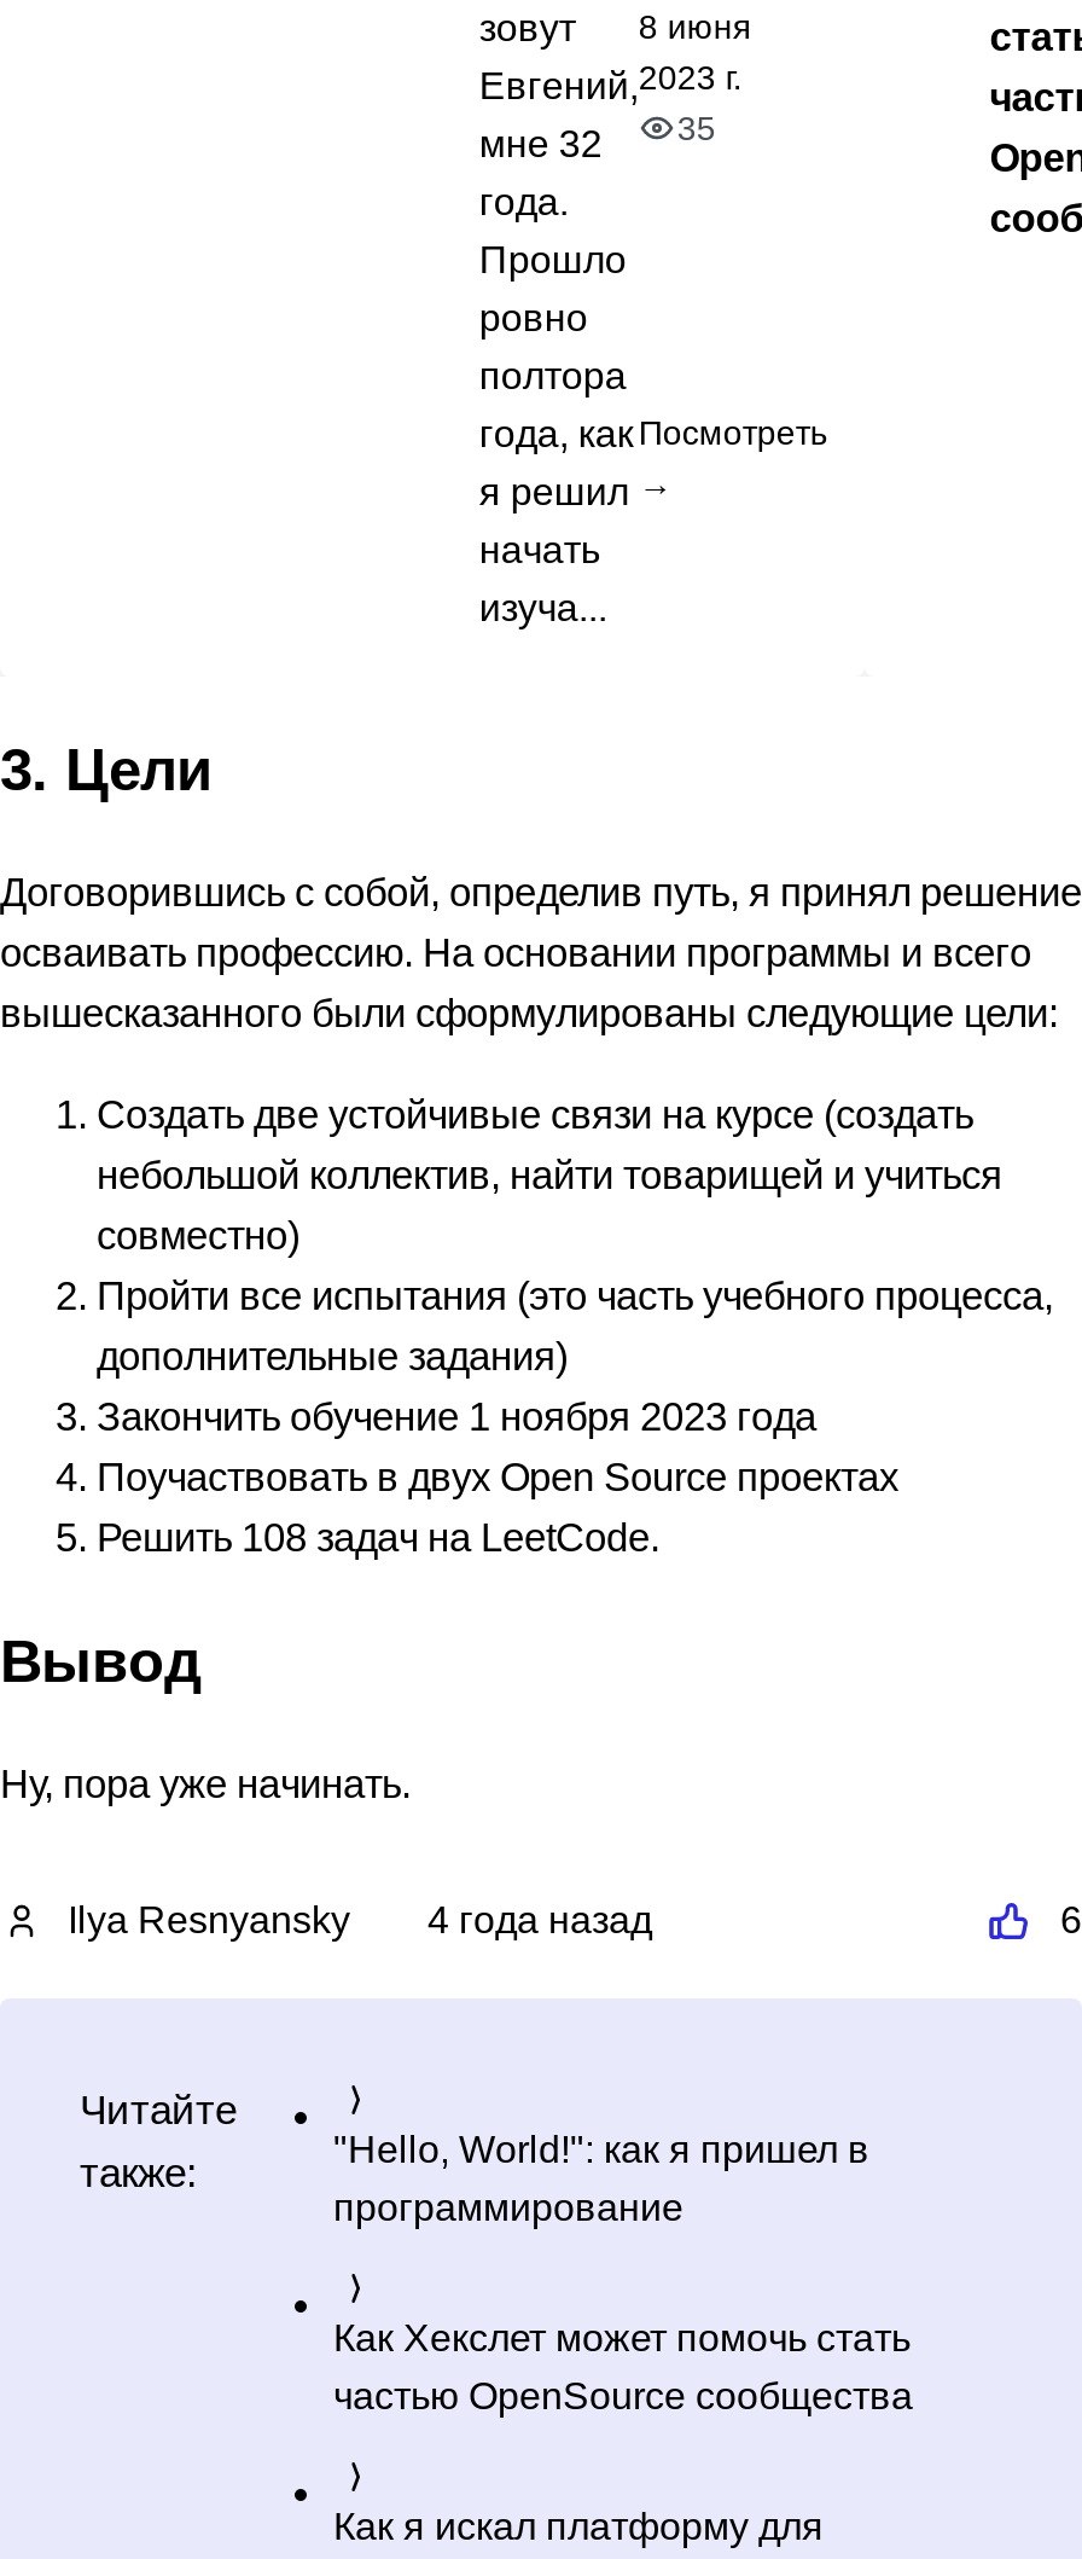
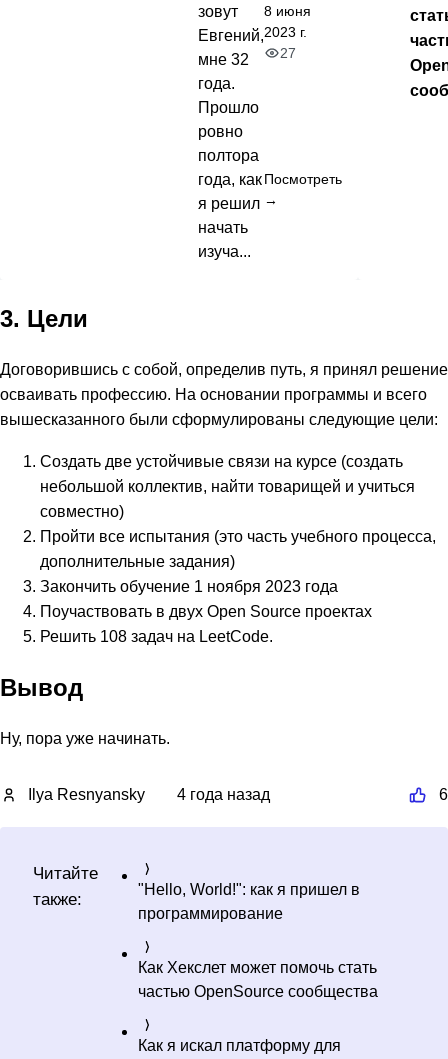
[479,108,716,164] мне 32 35 -> [198,44,296,68] мне 32 27

